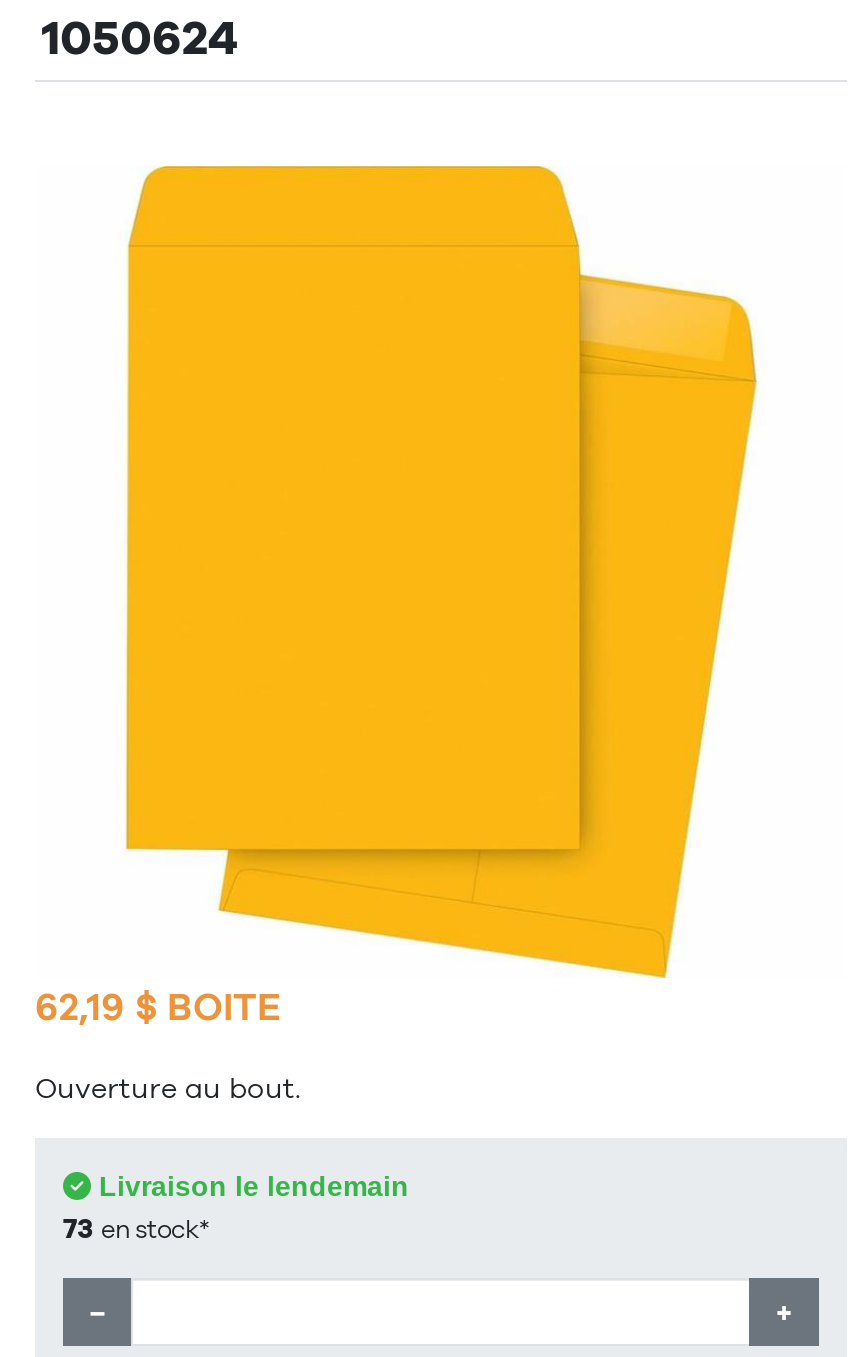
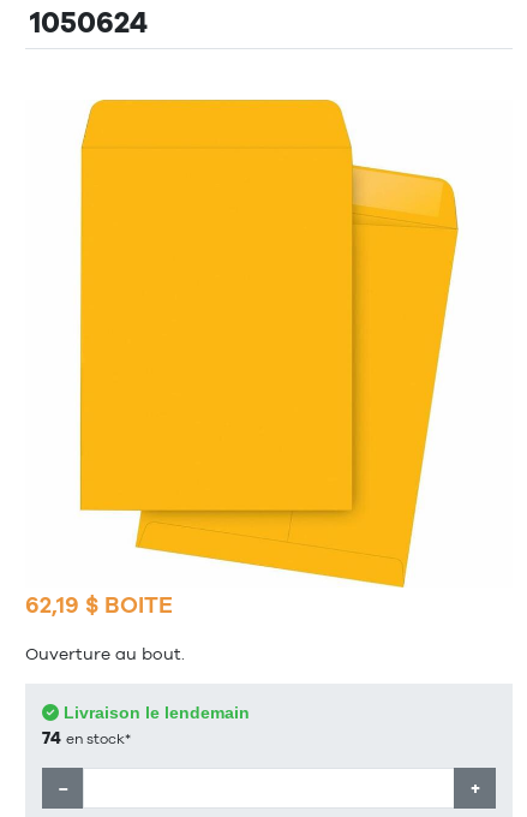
[63,1212,209,1244] 73 en stock* -> [42,728,131,748] 74 en stock*

